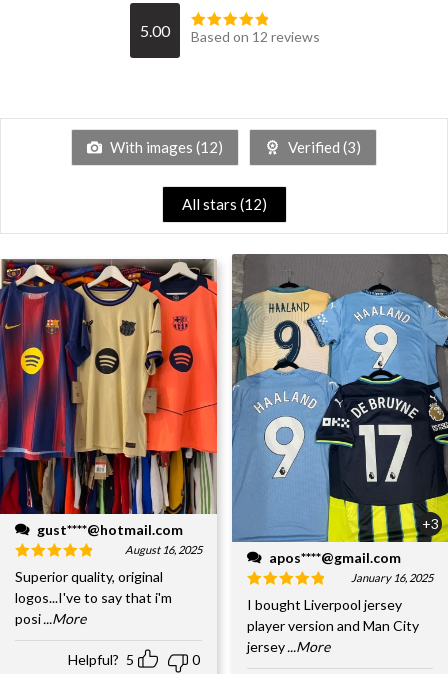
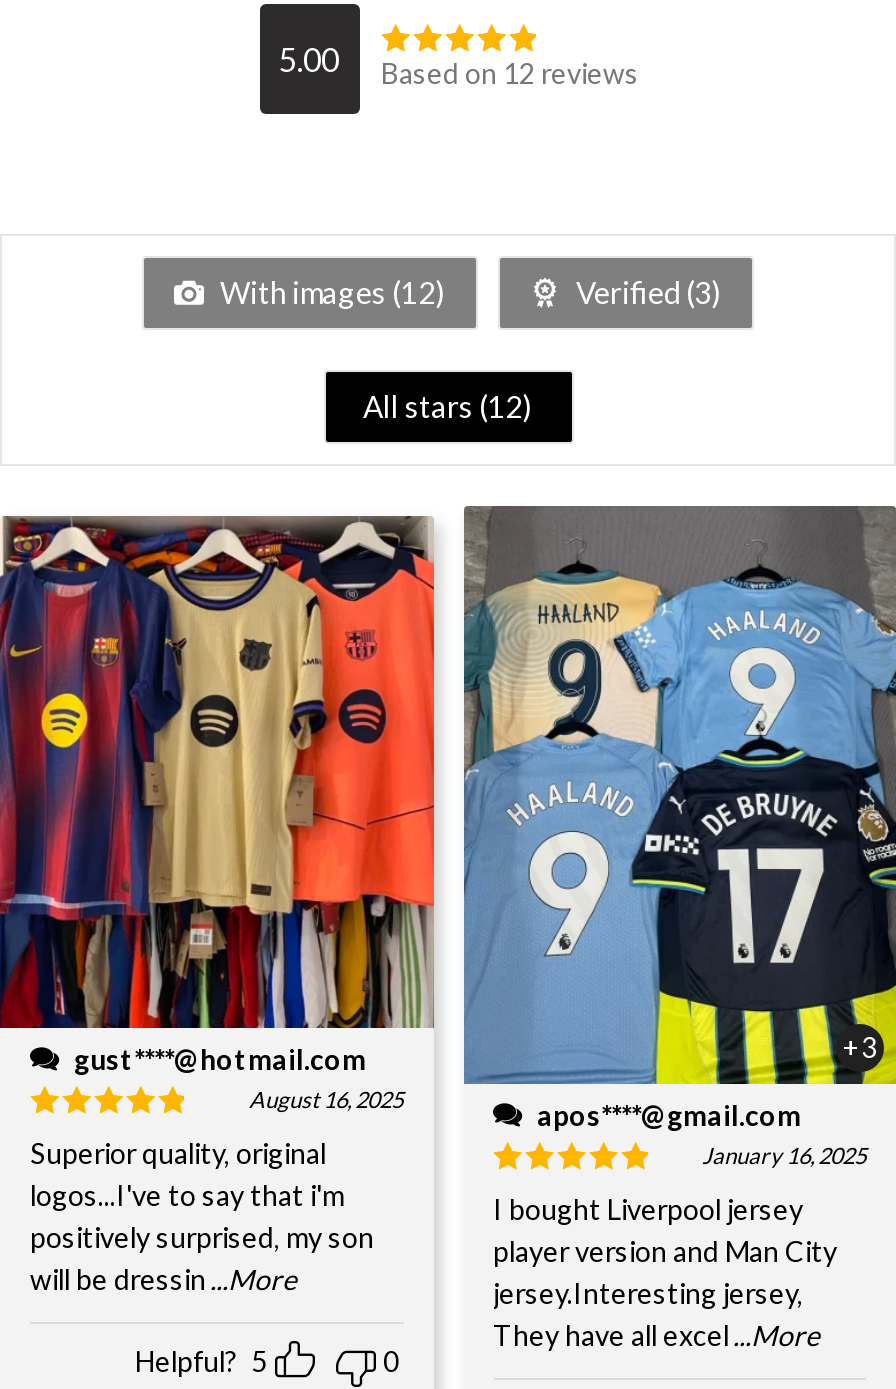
[15,610,86,627] posi ...More -> [30,1220,374,1296] positively surprised, my son | will be dressin ...More
[246,638,329,655] jersey ...More -> [493,1275,819,1351] jersey.Interesting jersey, | They have all excel ...More

